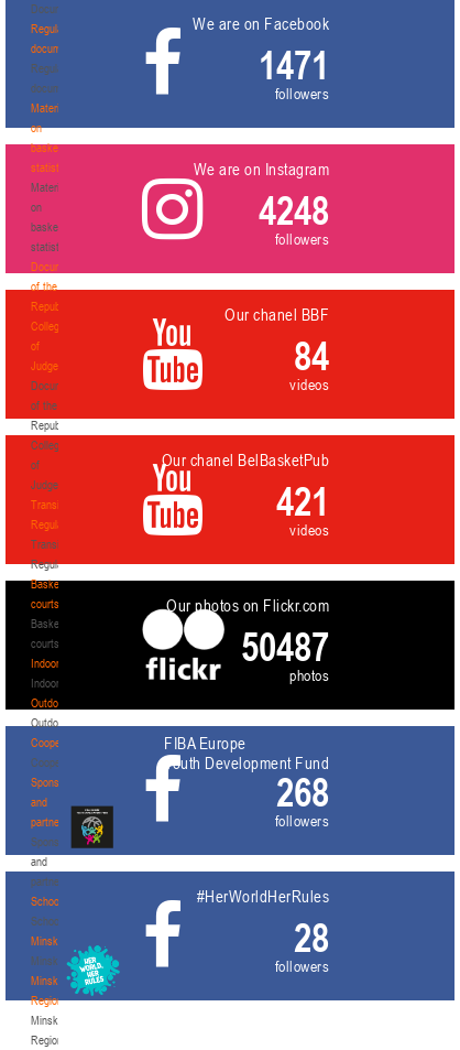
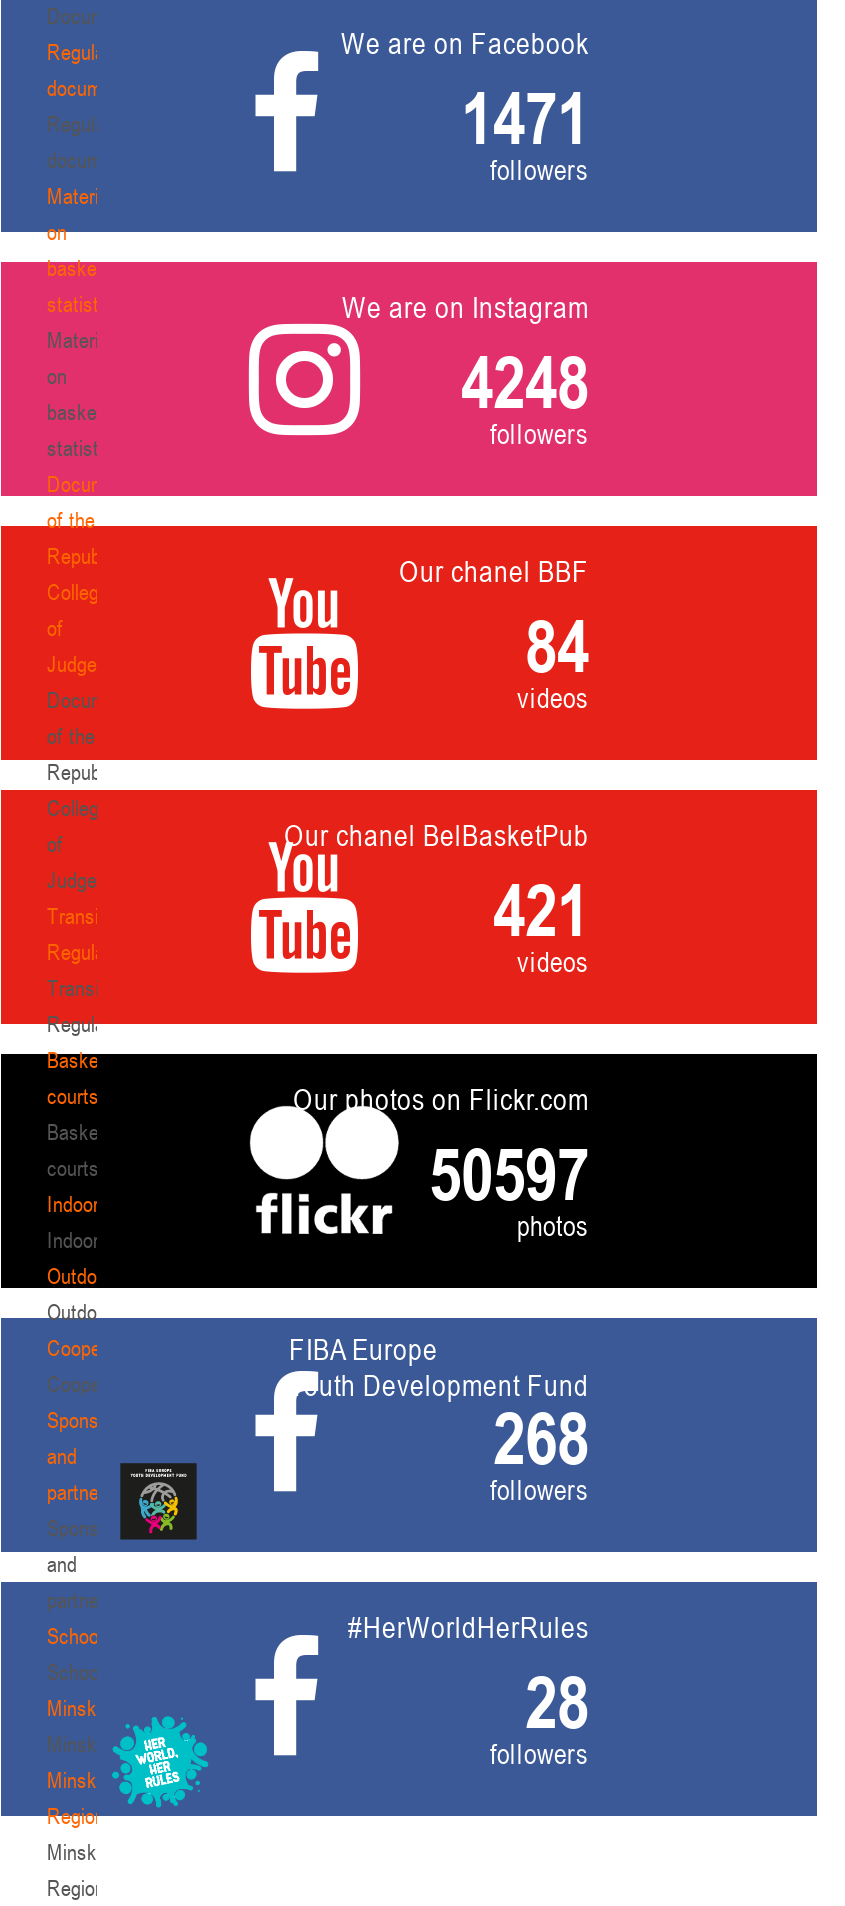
[241,623,329,669] 50487 -> [429,1131,589,1215] 50597

